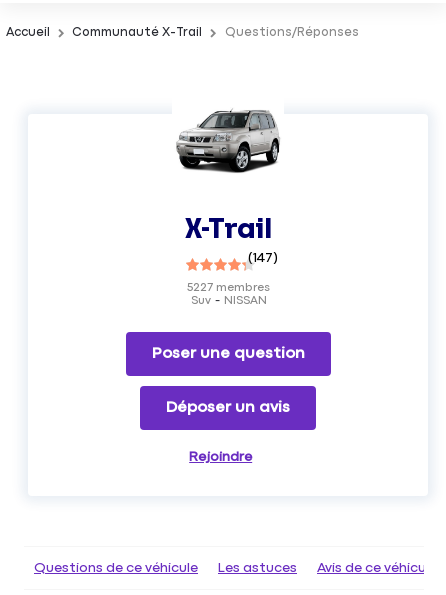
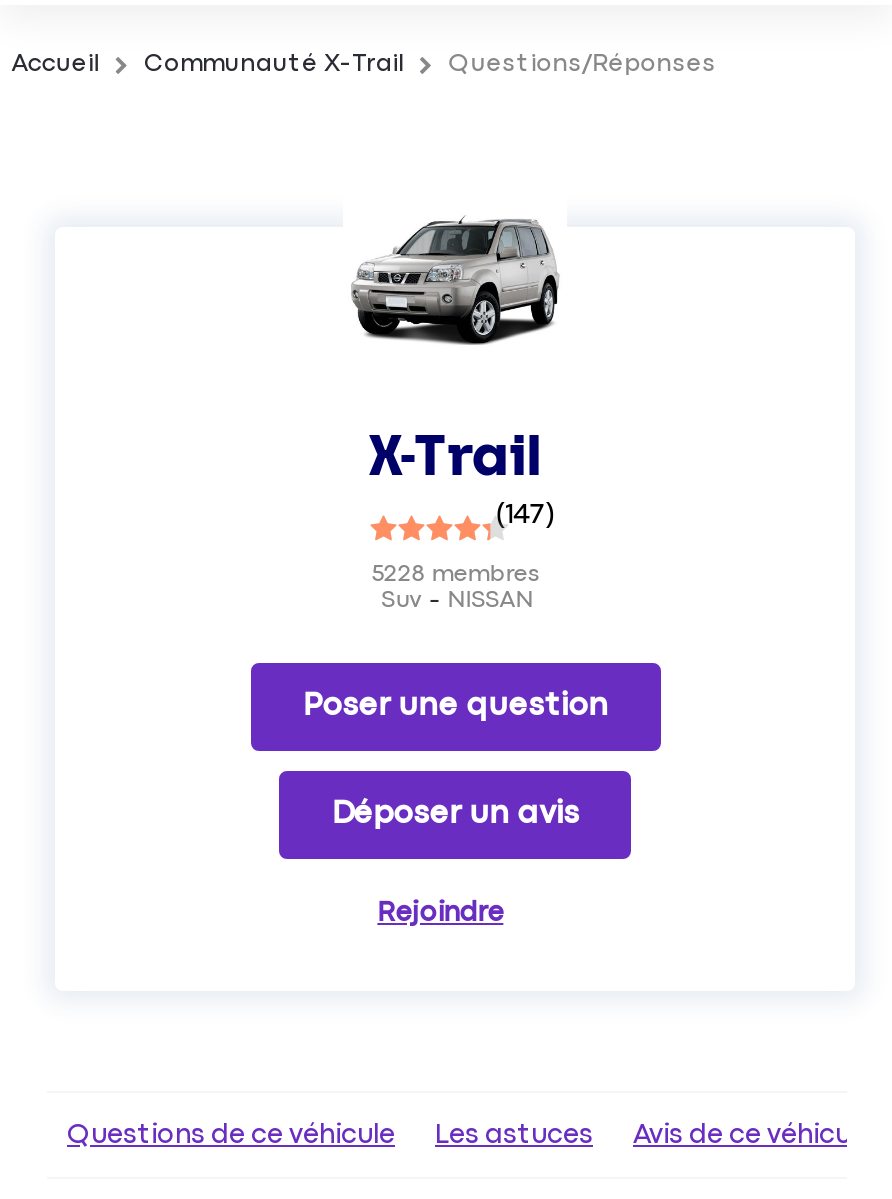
[187,282,270,294] 5227 membres -> [371,563,539,587] 5228 membres

